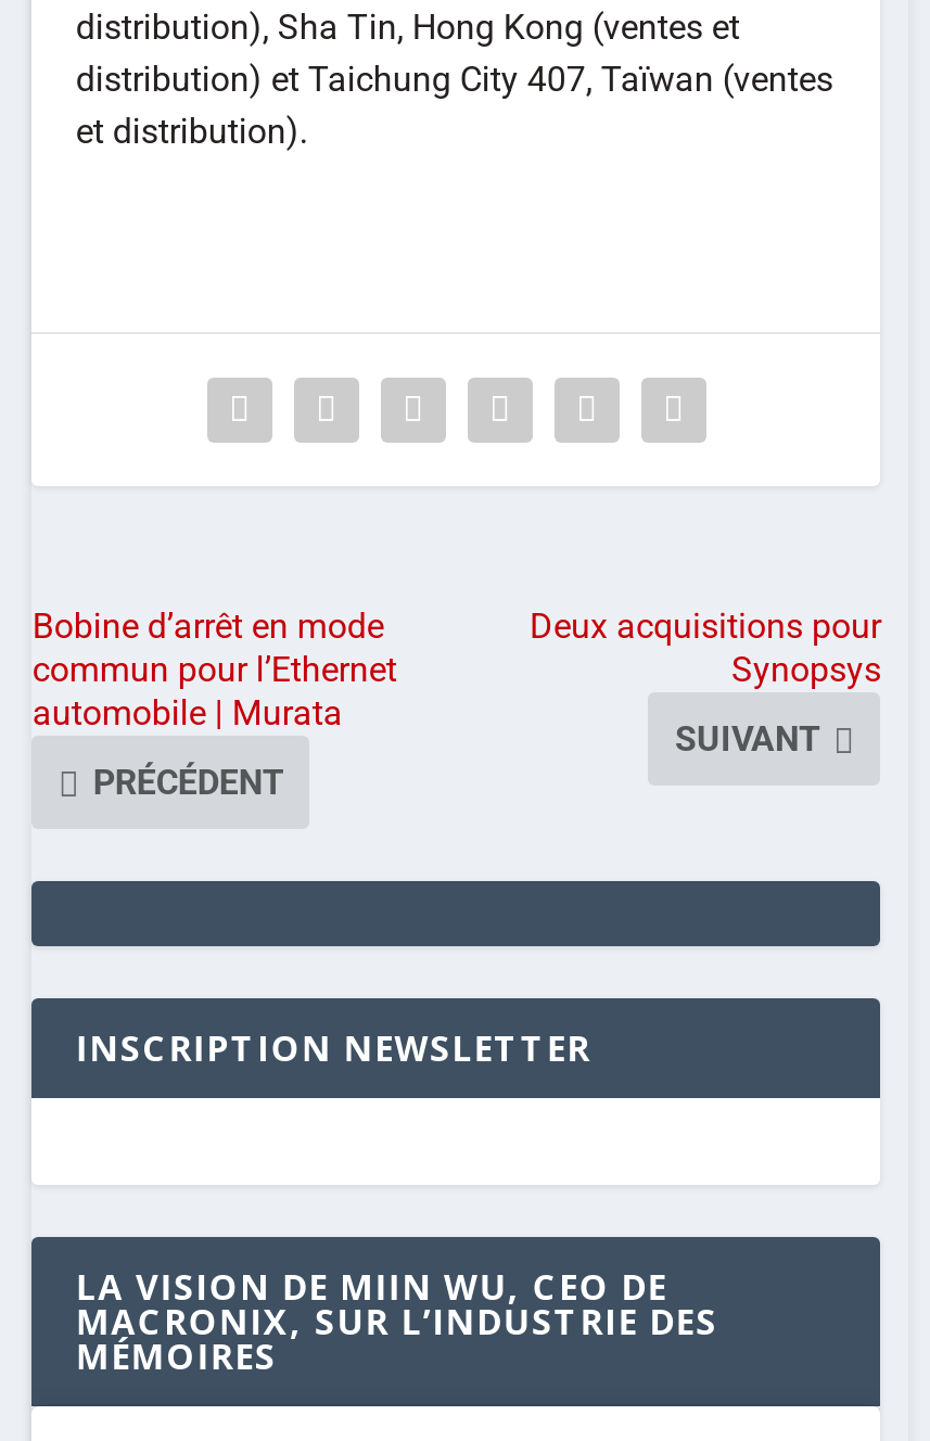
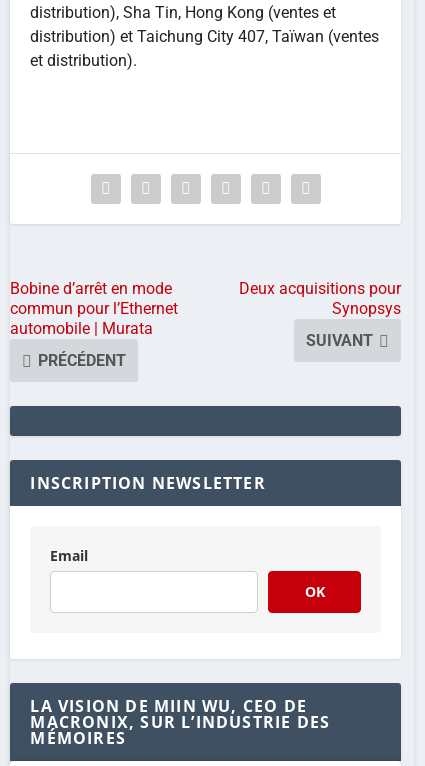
none -> [50,546,325,601] Email | OK

